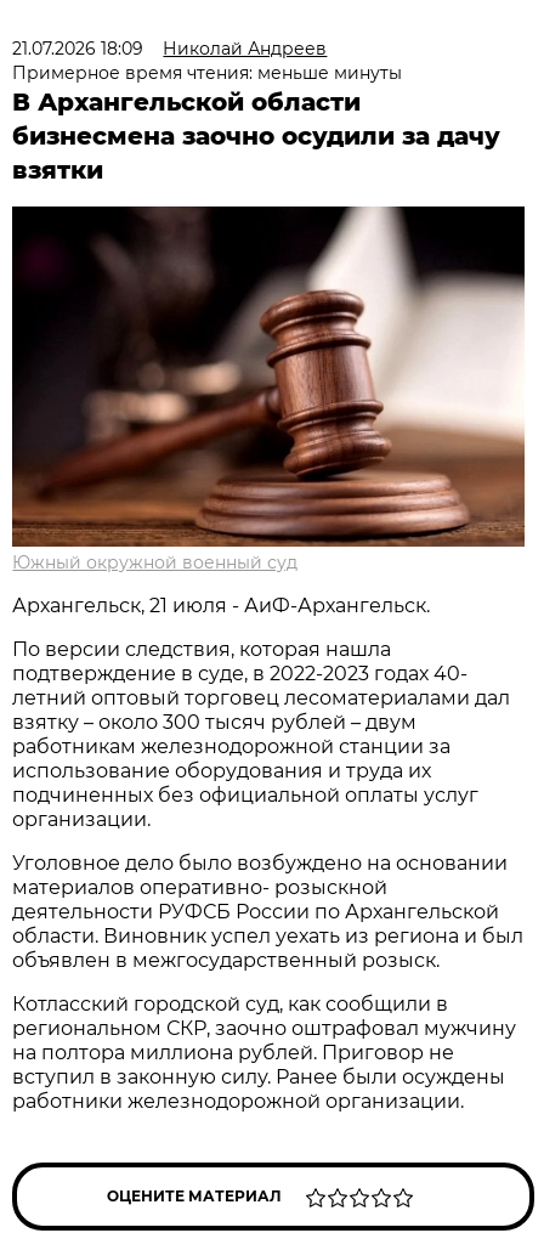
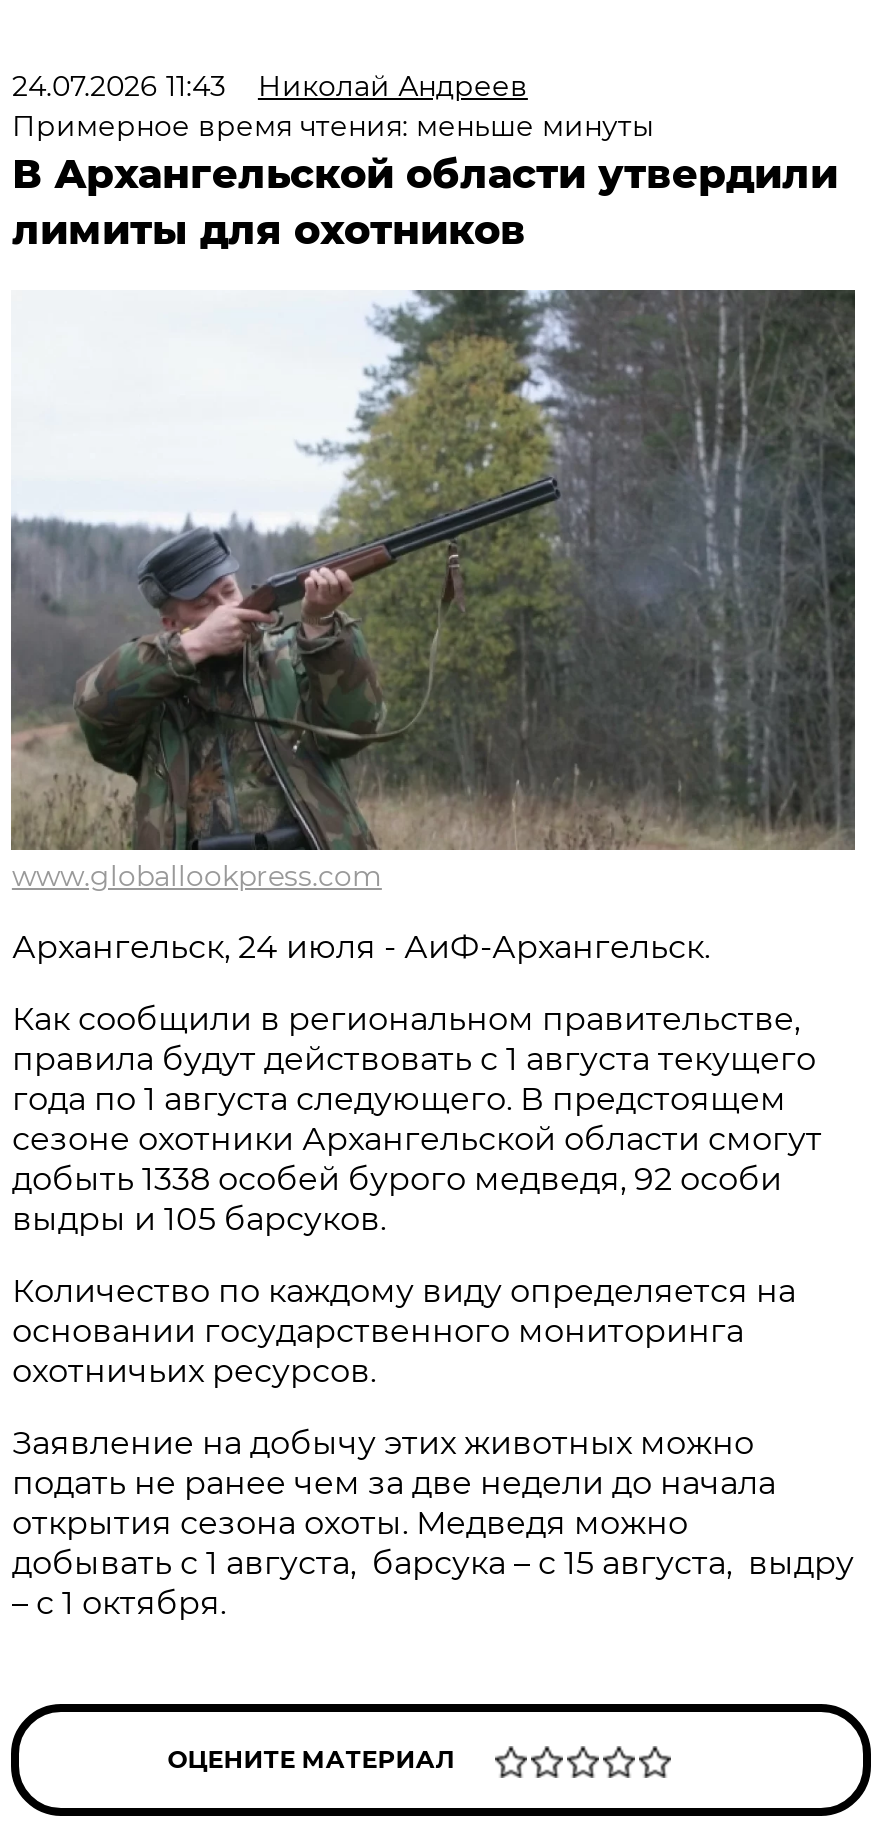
[13,38,327,59] 21.07.2026 18:09 Николай Андреев -> [12,68,528,104] 24.07.2026 11:43 Николай Андреев
[13,87,501,185] В Архангельской области | бизнесмена заочно осудили за дачу | взятки -> [12,150,838,254] В Архангельской области утвердили | лимиты для охотников
[11,256,526,573] [image] | Южный окружной военный суд -> [9,288,857,894] [image] | www.globallookpress.com
[13,594,430,617] Архангельск, 21 июля - АиФ-Архангельск. -> [12,928,710,966] Архангельск, 24 июля - АиФ-Архангельск.
[13,638,510,831] По версии следствия, которая нашла | подтверждение в суде, в 2022-2023 годах 40- | летний оптовый торговец лесоматериалами дал | взятку – около 300 тысяч рублей – двум | работникам железнодорожной станции за | использование оборудования и труда их | подчиненных без официальной оплаты услуг | организации. -> [12,1000,822,1238] Как сообщили в региональном правительстве, | правила будут действовать с 1 августа текущего | года по 1 августа следующего. В предстоящем | сезоне охотники Архангельской области смогут | добыть 1338 особей бурого медведя, 92 особи | выдры и 105 барсуков.
[13,851,524,972] Уголовное дело было возбуждено на основании | материалов оперативно- розыскной | деятельности РУФСБ России по Архангельской | области. Виновник успел уехать из региона и был | объявлен в межгосударственный розыск. -> [12,1272,796,1390] Количество по каждому виду определяется на | основании государственного мониторинга | охотничьих ресурсов.
[13,992,517,1113] Котласский городской суд, как сообщили в | региональном СКР, заочно оштрафовал мужчину | на полтора миллиона рублей. Приговор не | вступил в законную силу. Ранее были осуждены | работники железнодорожной организации. -> [12,1424,854,1622] Заявление на добычу этих животных можно | подать не ранее чем за две недели до начала | открытия сезона охоты. Медведя можно | добывать с 1 августа, барсука – с 15 августа, выдру | – с 1 октября.

